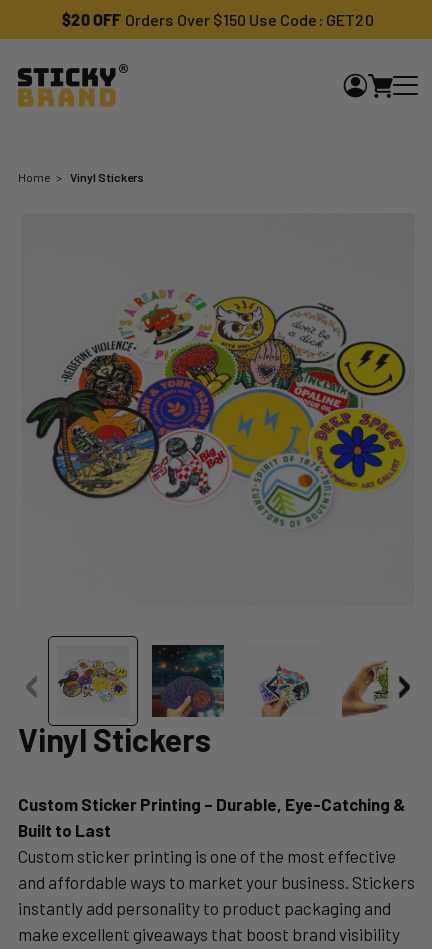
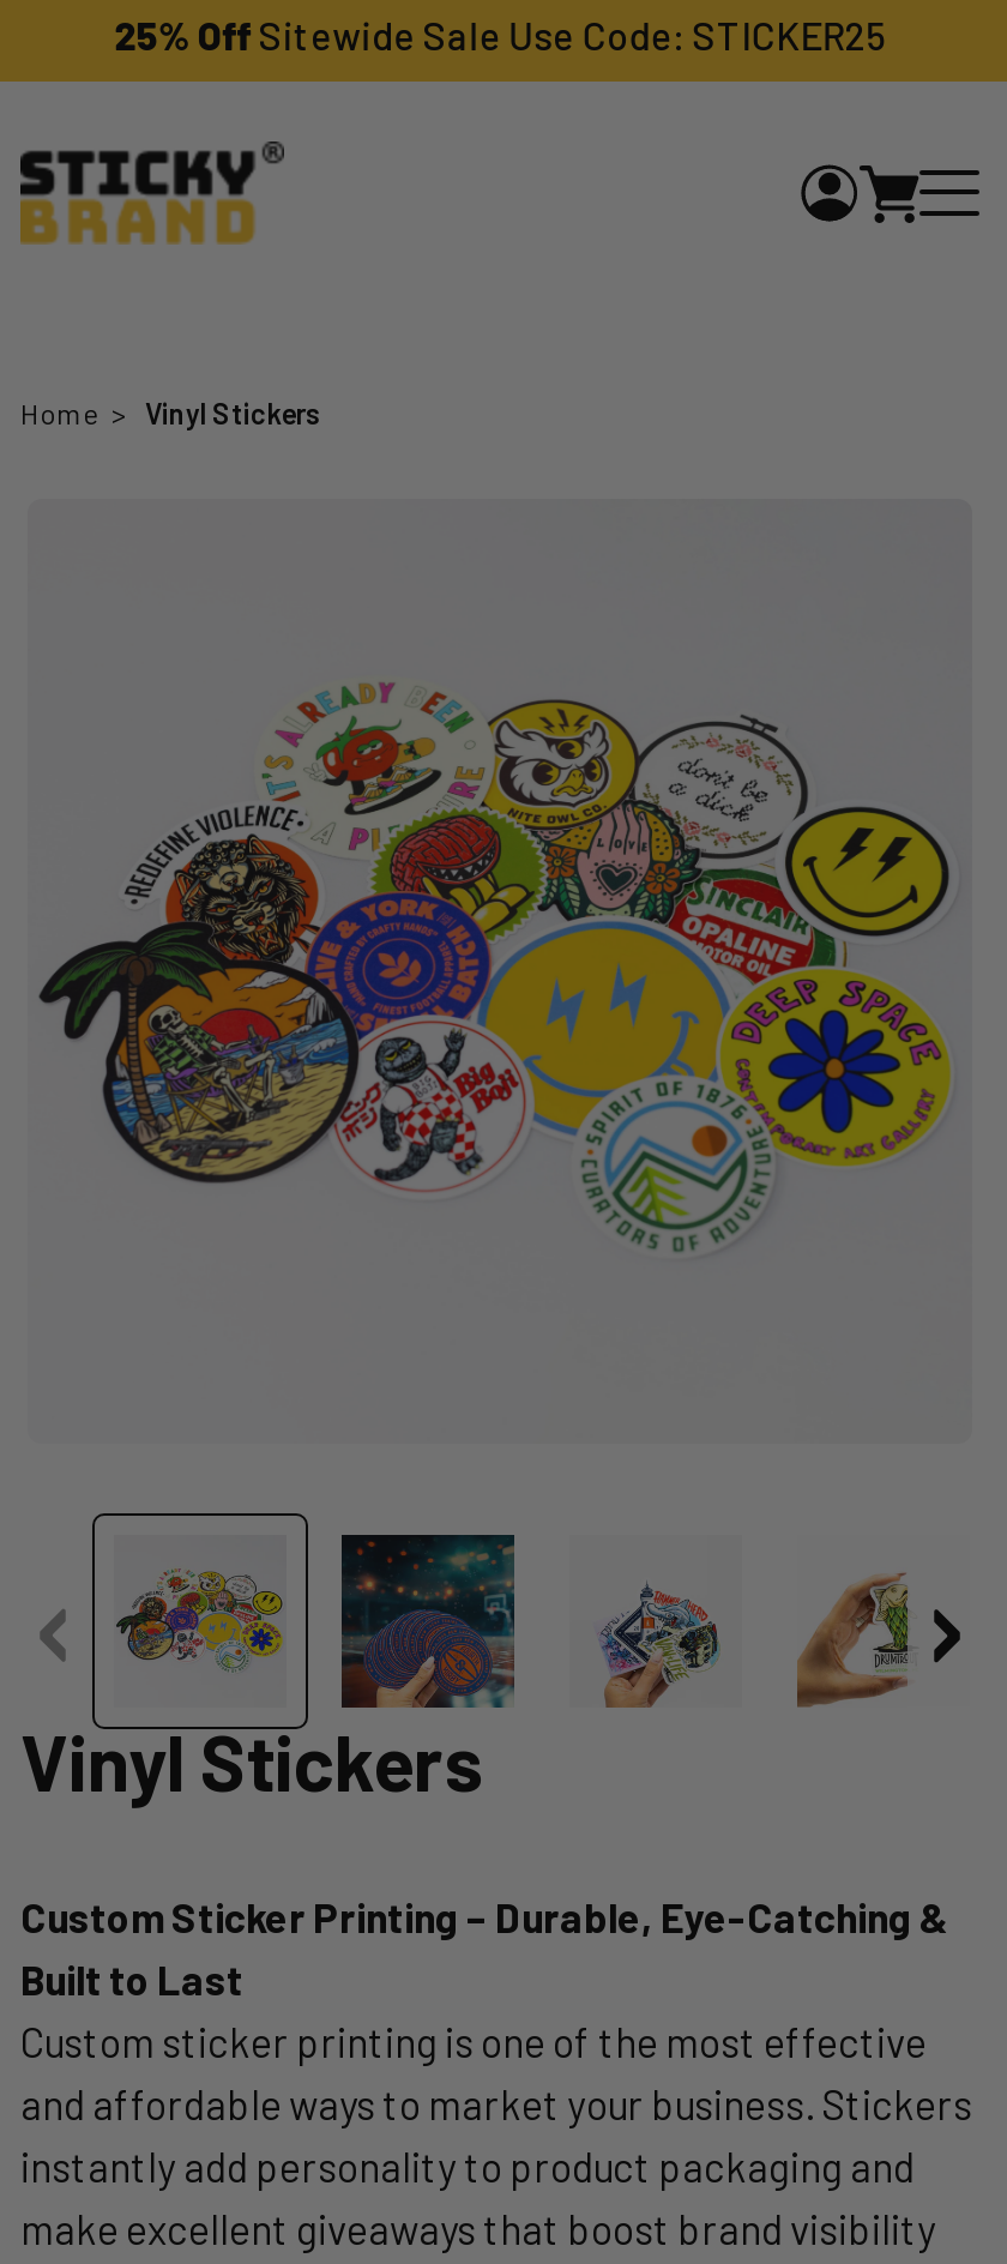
[62,10,374,29] $20 OFF Orders Over $150 Use Code: GET20 -> [114,12,885,58] 25% Off Sitewide Sale Use Code: STICKER25

